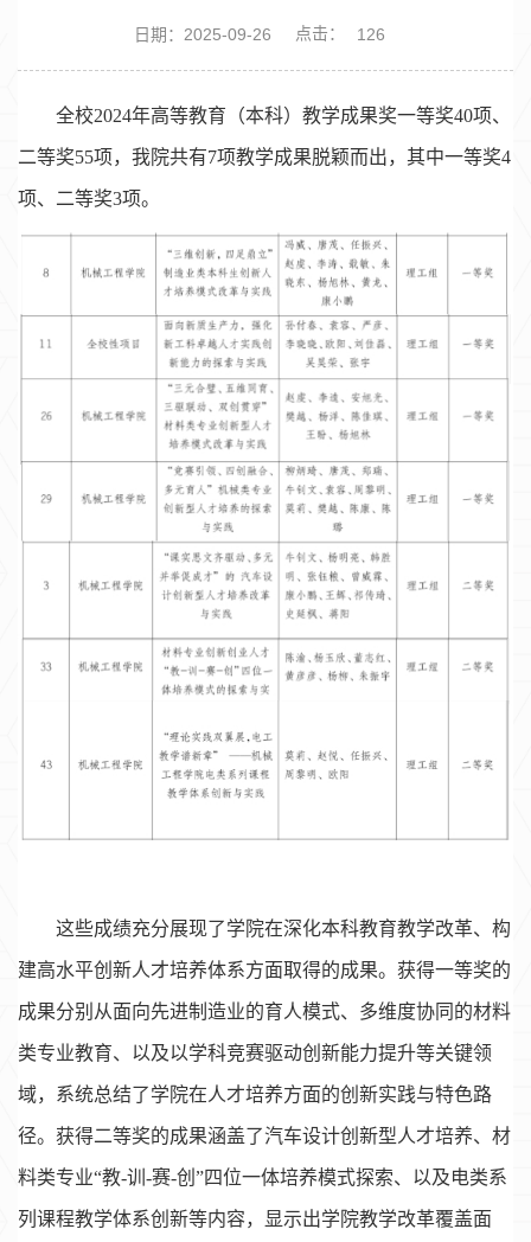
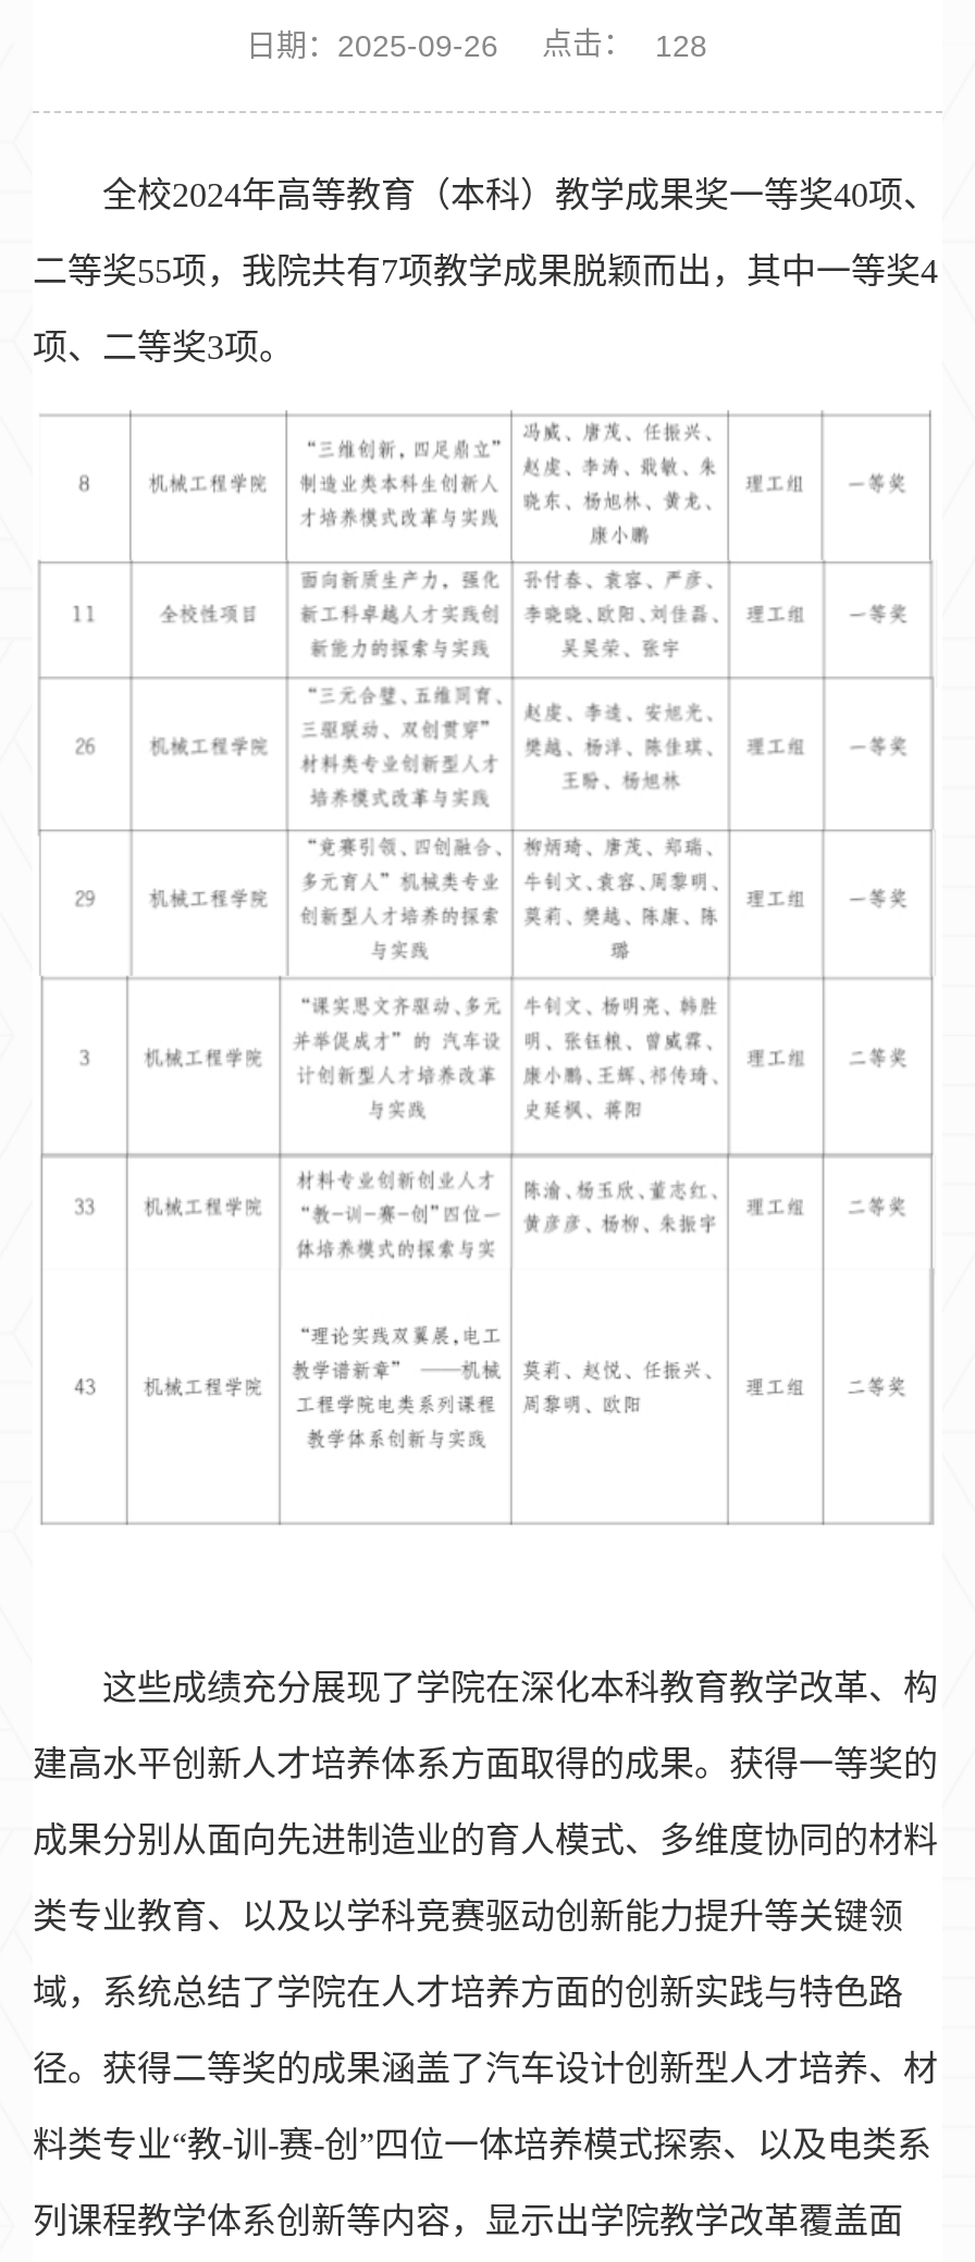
[134,24,385,44] 日期：2025-09-26 点击： 126 -> [246,26,707,64] 日期：2025-09-26 点击： 128

